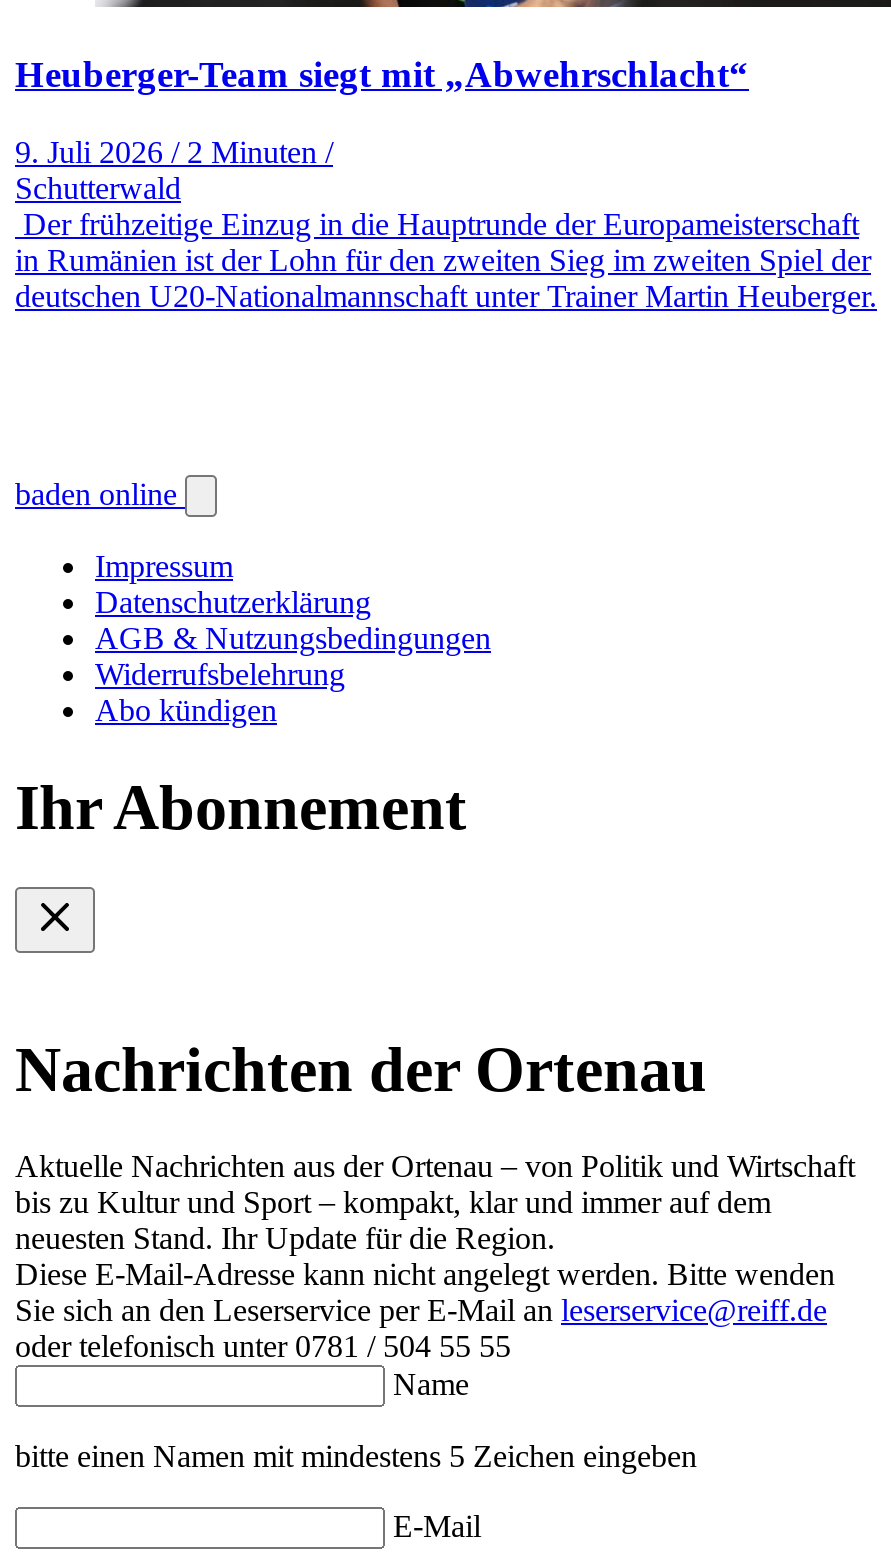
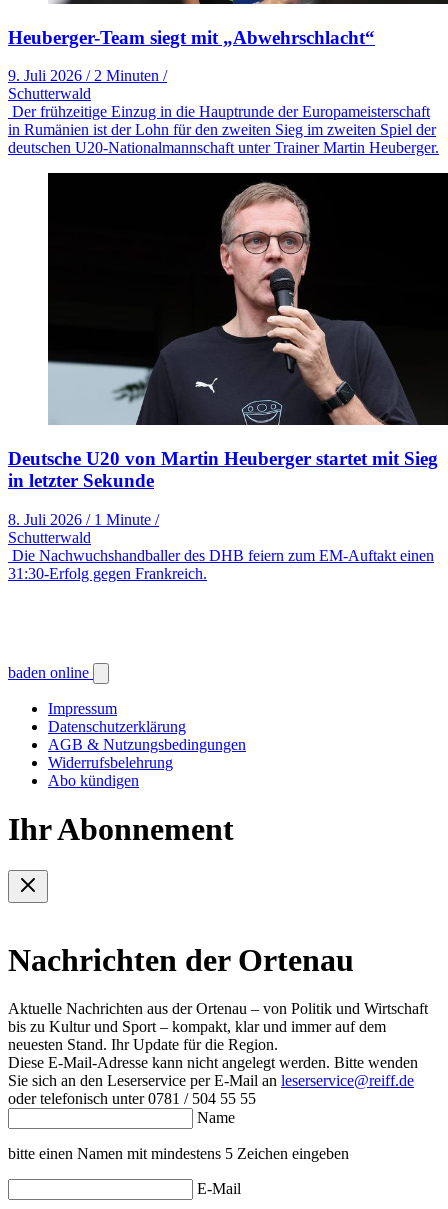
none -> [8,172,445,582] [image] | Deutsche U20 von Martin Heuberger startet mit Sieg | in letzter Sekunde | 8. Juli 2026 / 1 Minute / | Schutterwald | Die Nachwuchshandballer des DHB feiern zum EM-Auftakt einen | 31:30-Erfolg gegen Frankreich.

